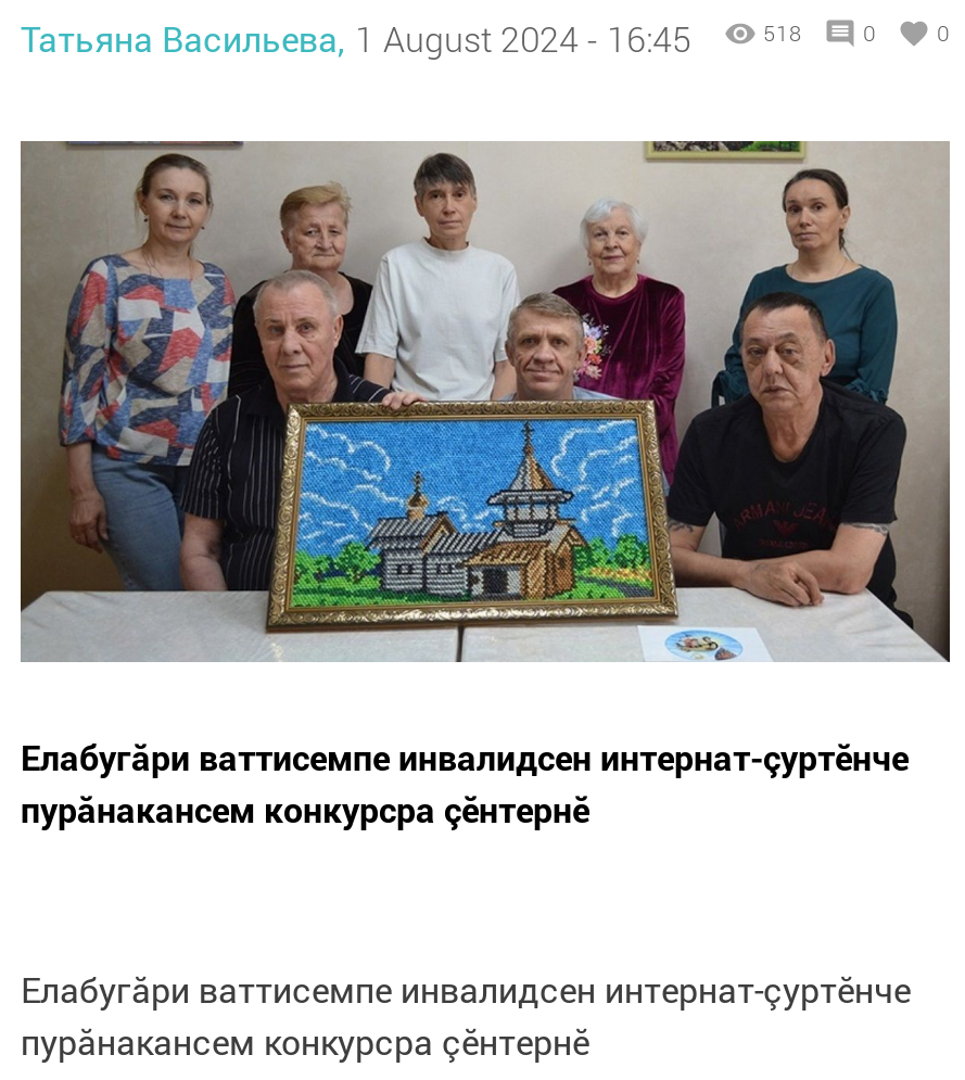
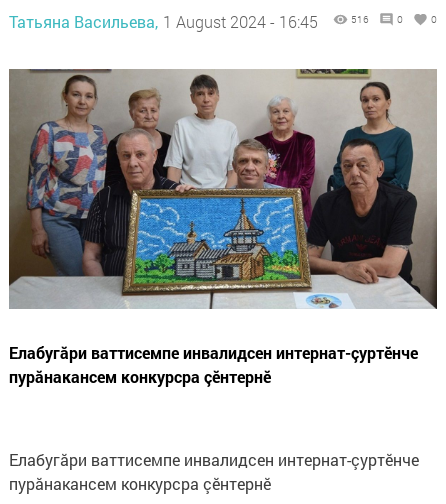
[763,19,802,47] 518 -> [351,13,369,26] 516

